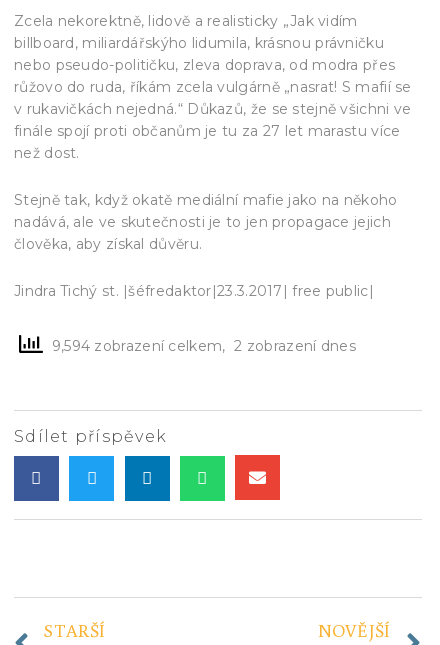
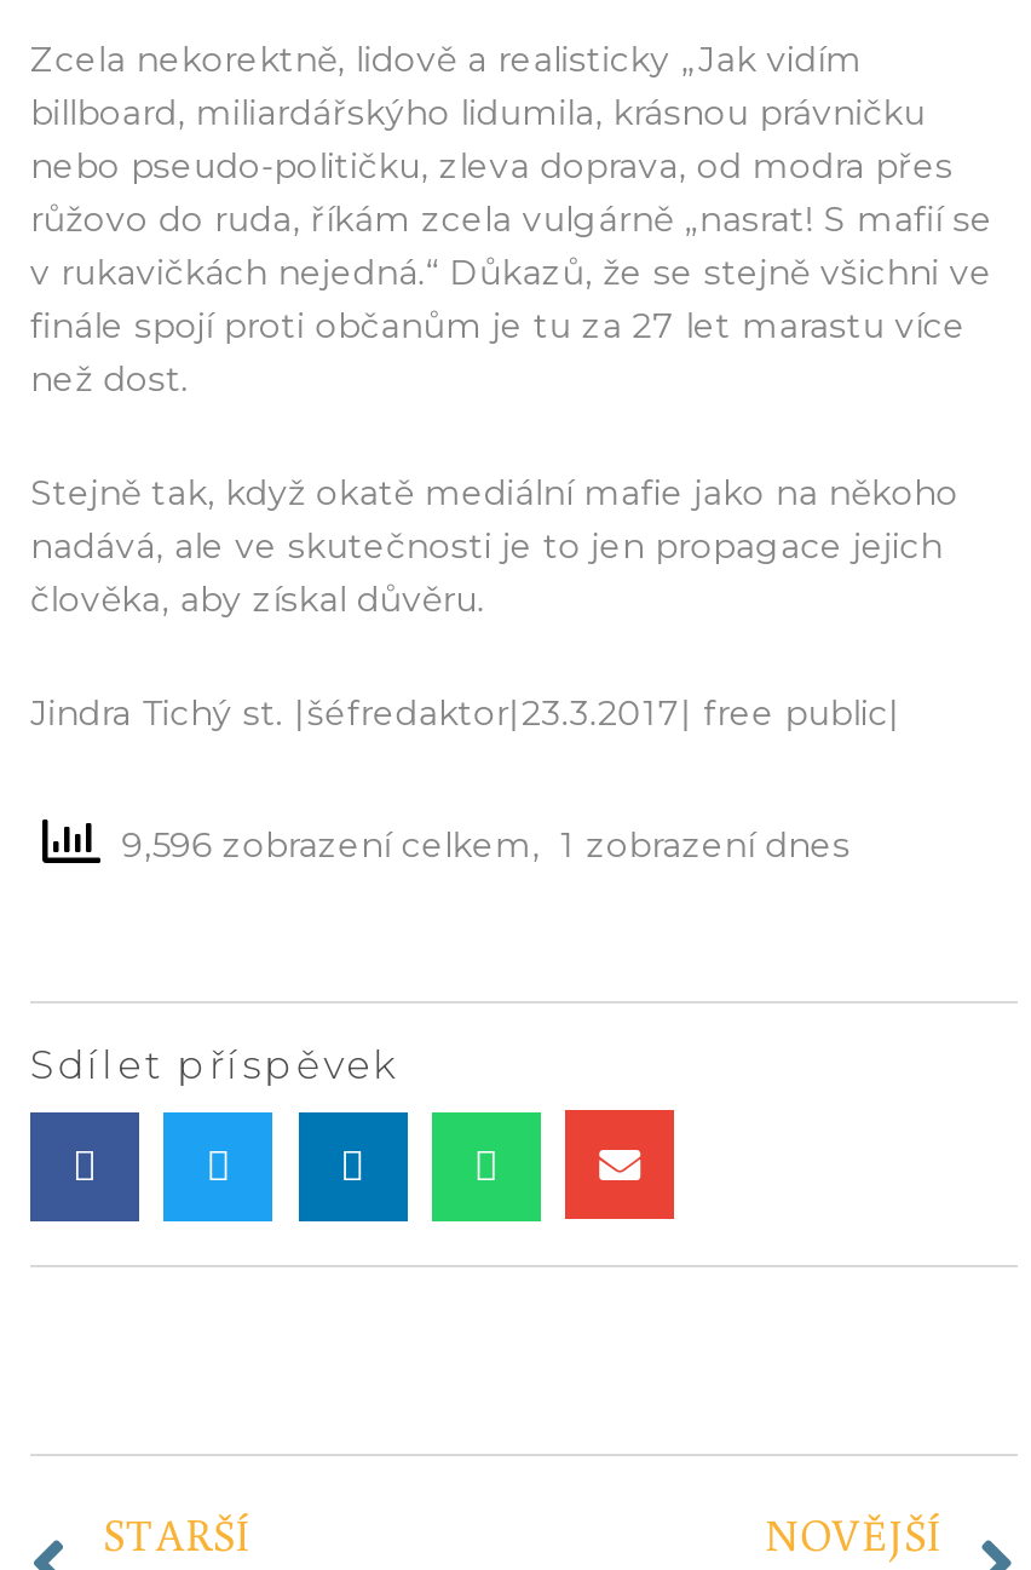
[43,336,356,354] 9,594 zobrazení celkem, 2 zobrazení dnes -> [100,823,850,866] 9,596 zobrazení celkem, 1 zobrazení dnes

